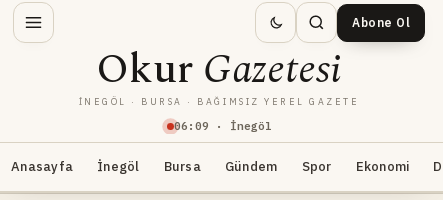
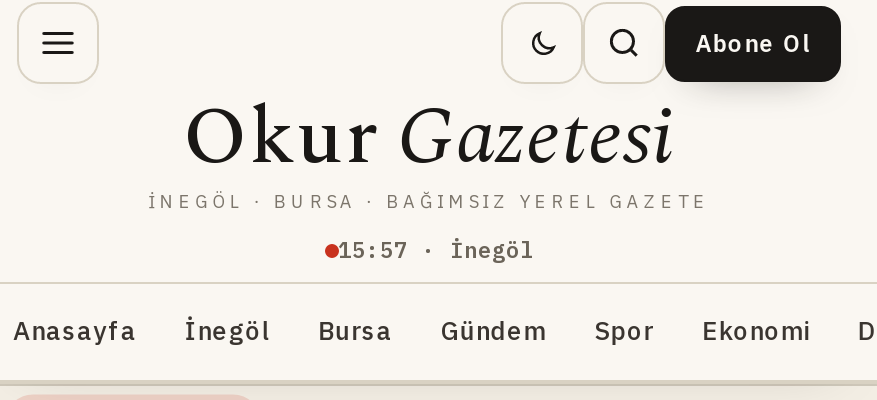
[173,119,271,133] 06: 09 · İnegöl -> [338,236,534,264] 15: 57 · İnegöl

